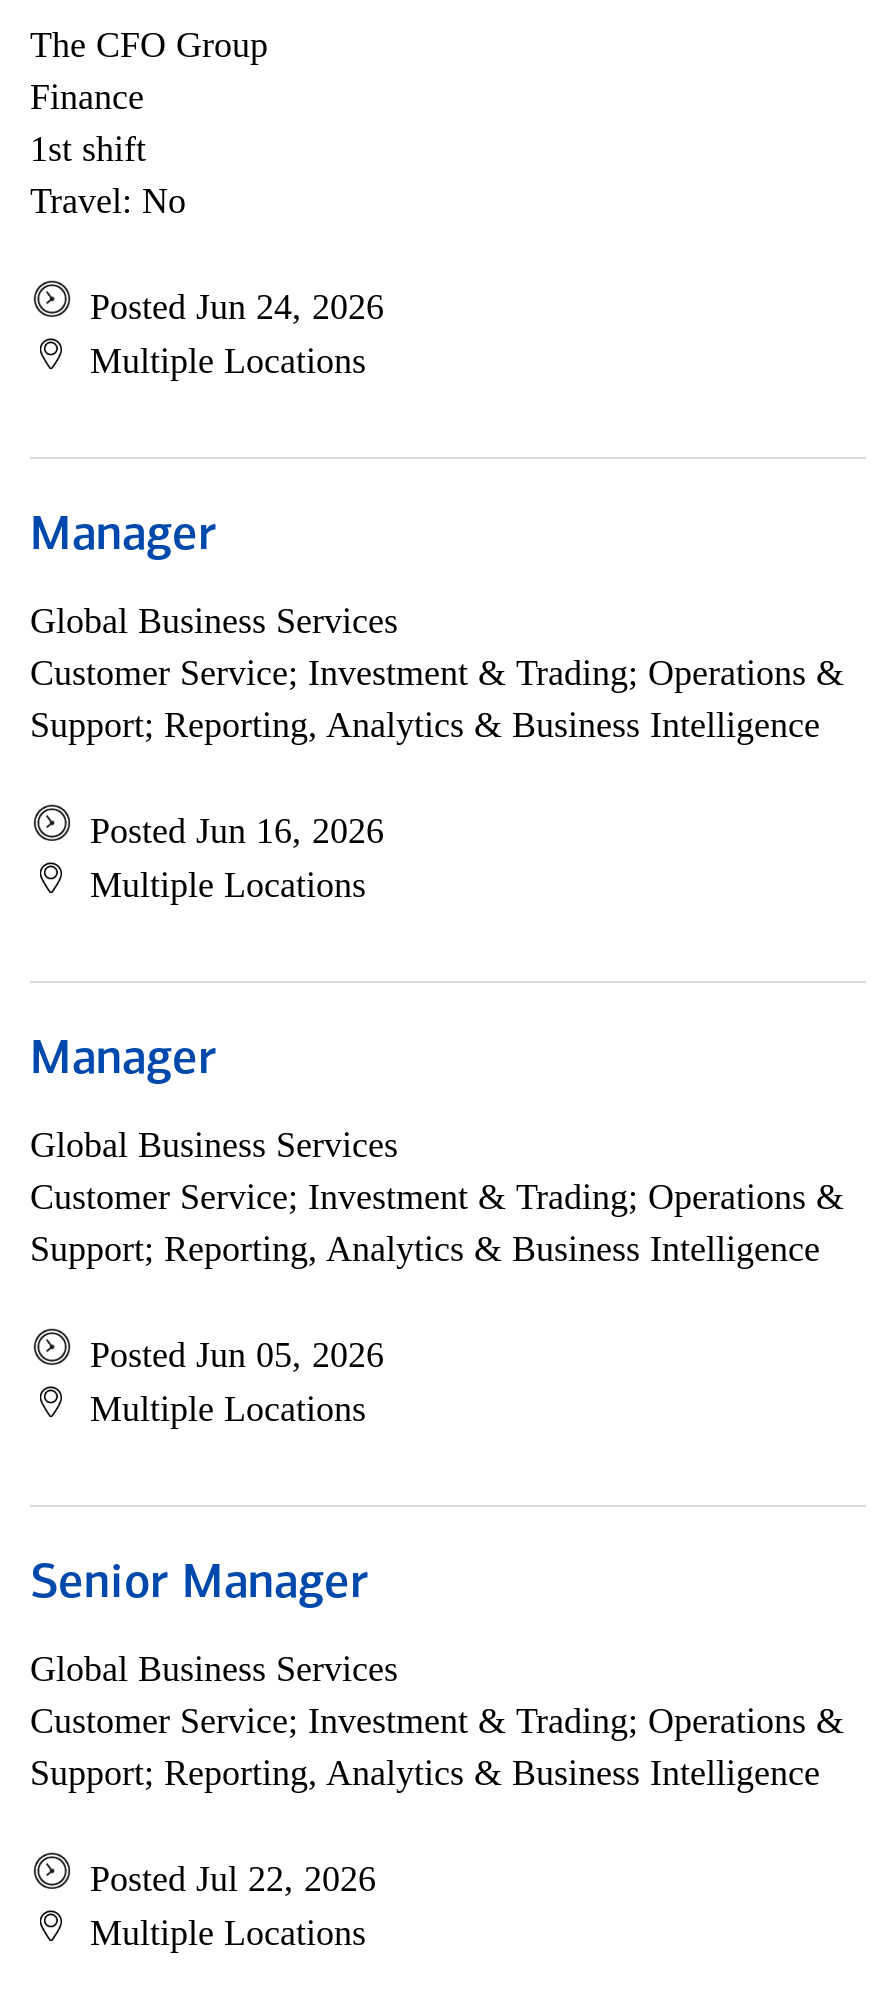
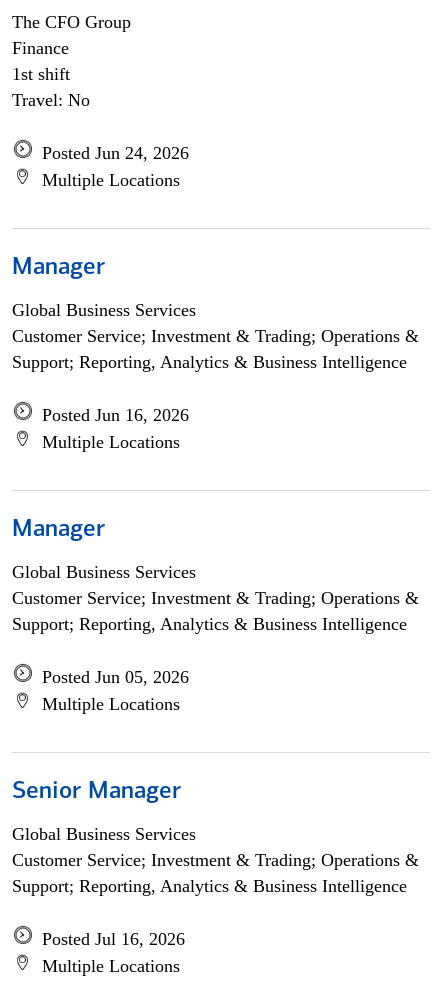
[90,1859,376,1899] Posted Jul 22, 2026 -> [42,929,185,949] Posted Jul 16, 2026

